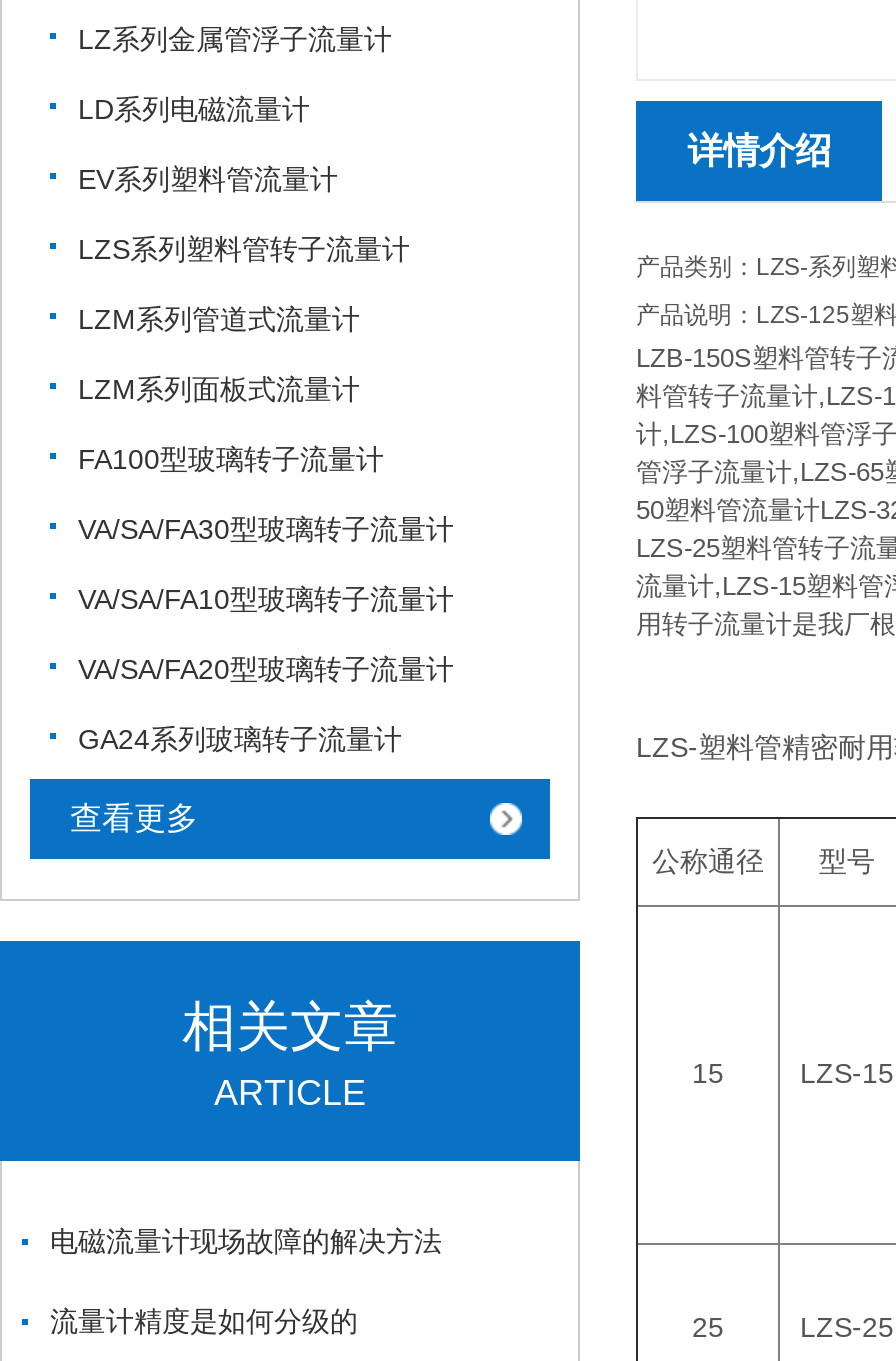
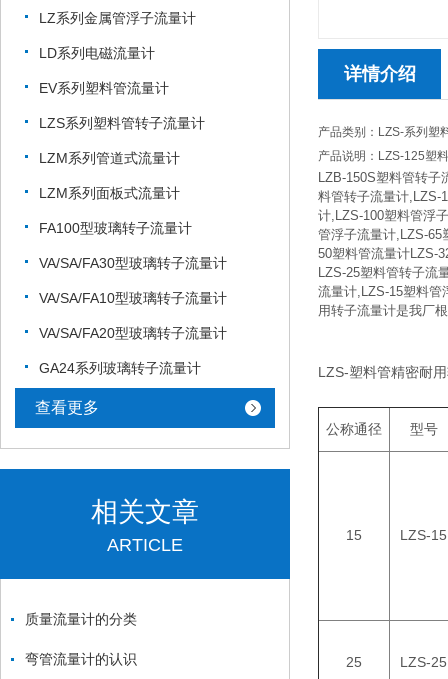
[50,1225,442,1257] 电磁流量计现场故障的解决方法 -> [25,611,137,627] 质量流量计的分类
[50,1305,358,1337] 流量计精度是如何分级的 -> [25,651,137,667] 弯管流量计的认识

